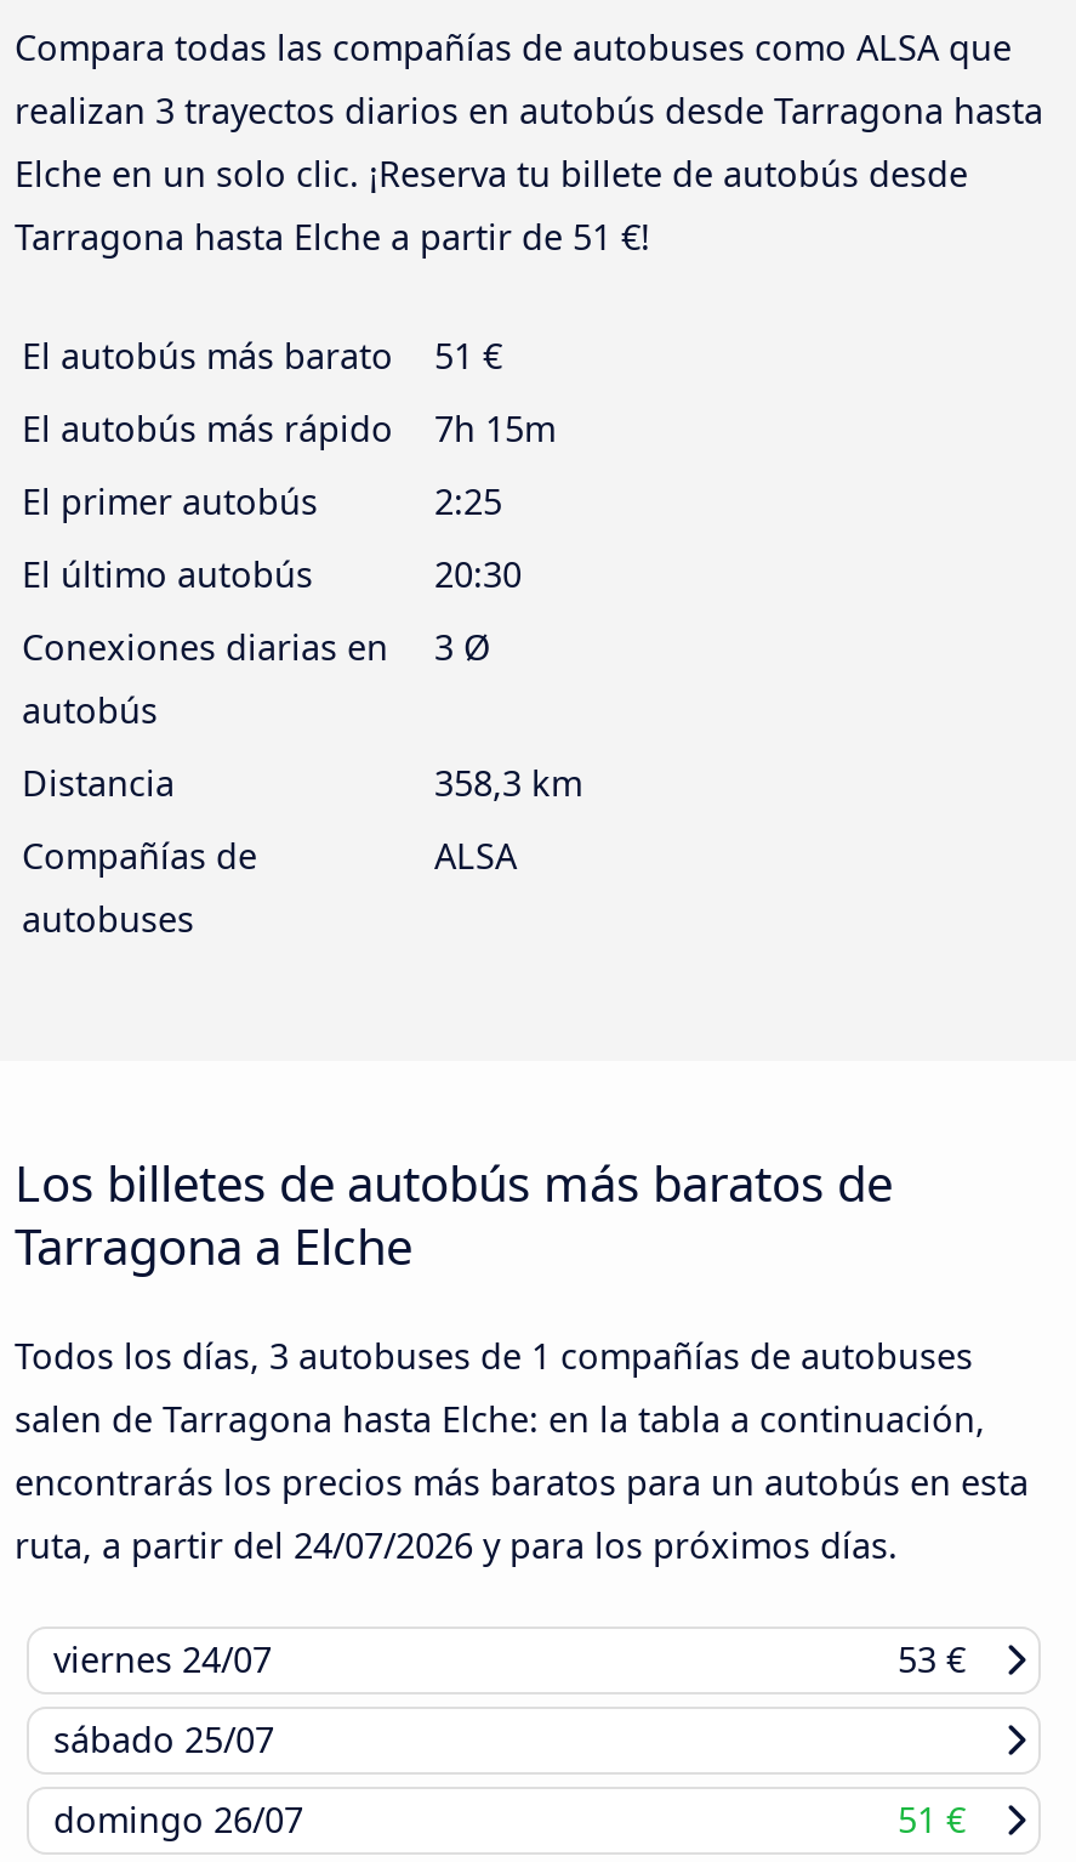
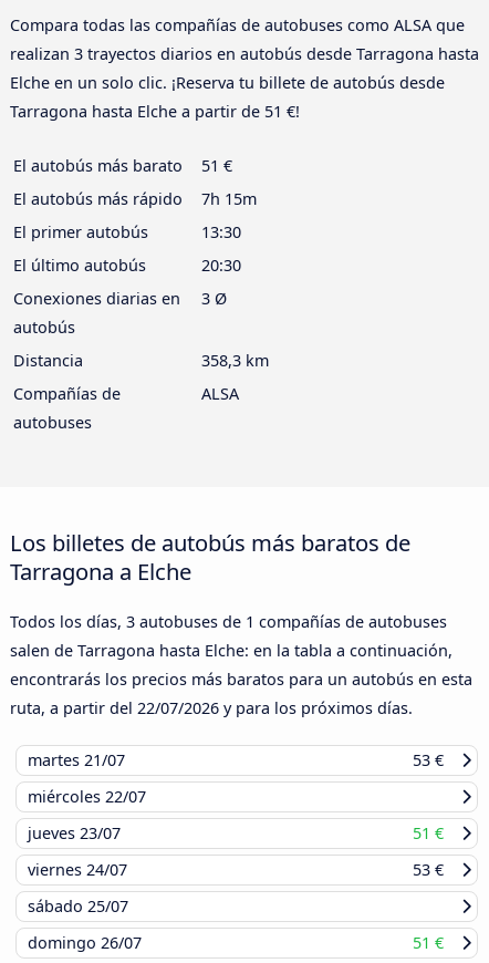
[434,477,502,523] 2:25 -> [201,221,241,242] 13:30
[15,1522,898,1568] ruta, a partir del 24/07/2026 y para los próximos días. -> [10,697,444,843] ruta, a partir del 22/07/2026 y para los próximos días. | martes 21/07 | 53 € | miércoles 22/07 | jueves 23/07 | 51 €

